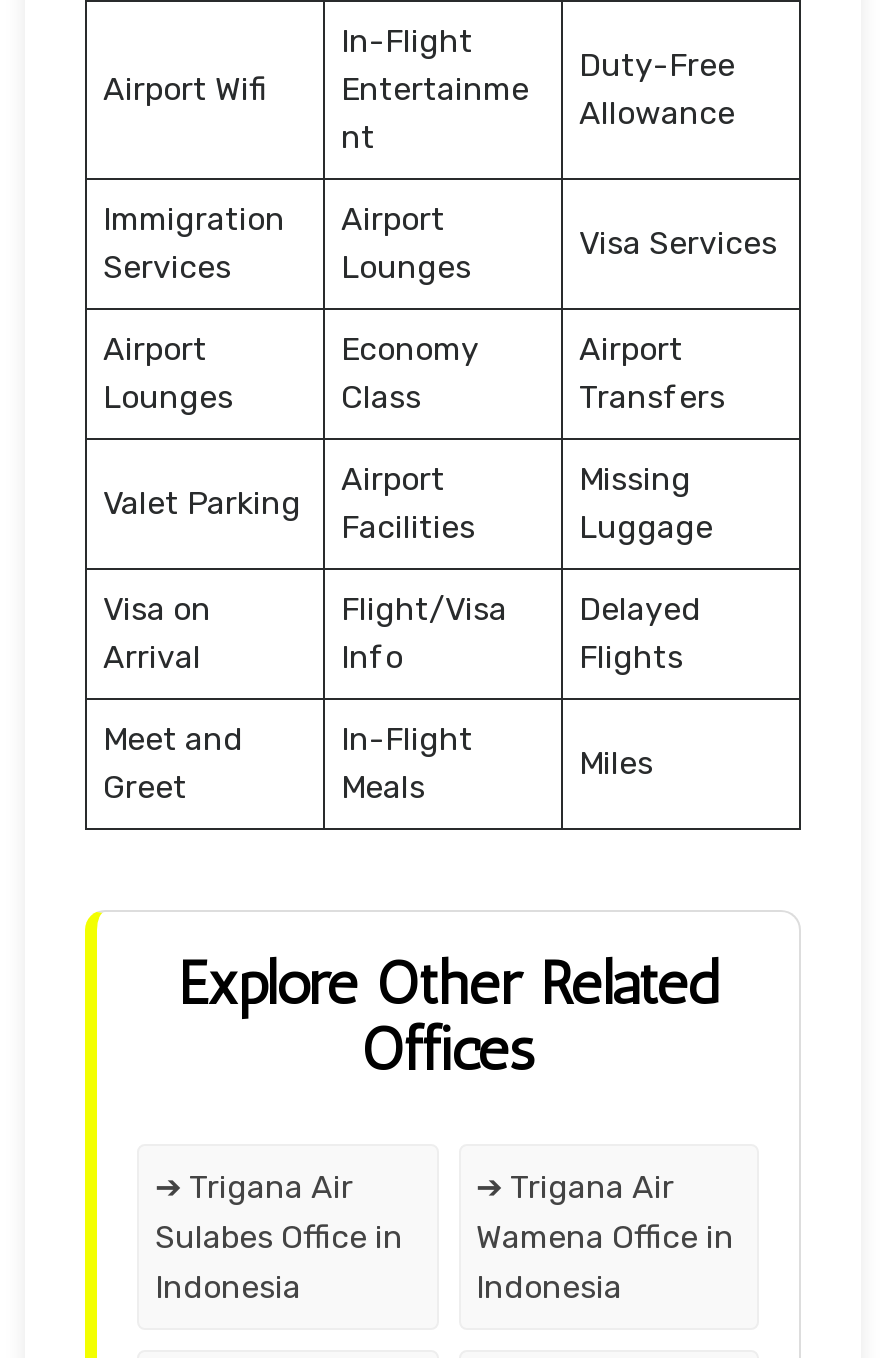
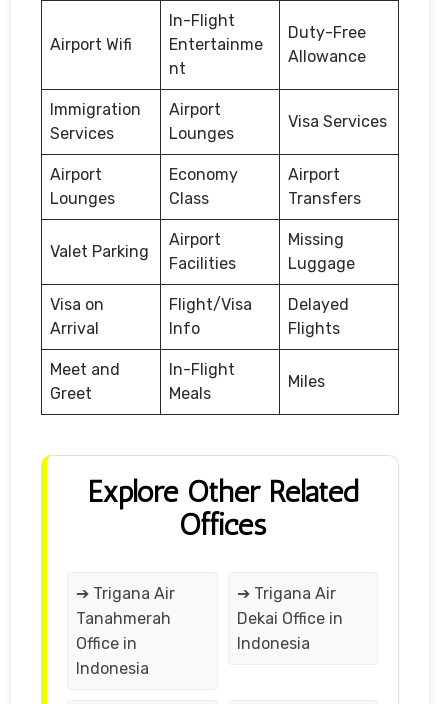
[155,1217,403,1255] Sulabes Office in -> [76,609,171,653] Tanahmerah | Office in
[476,1217,734,1255] Wamena Office in -> [236,609,342,628] Dekai Office in

